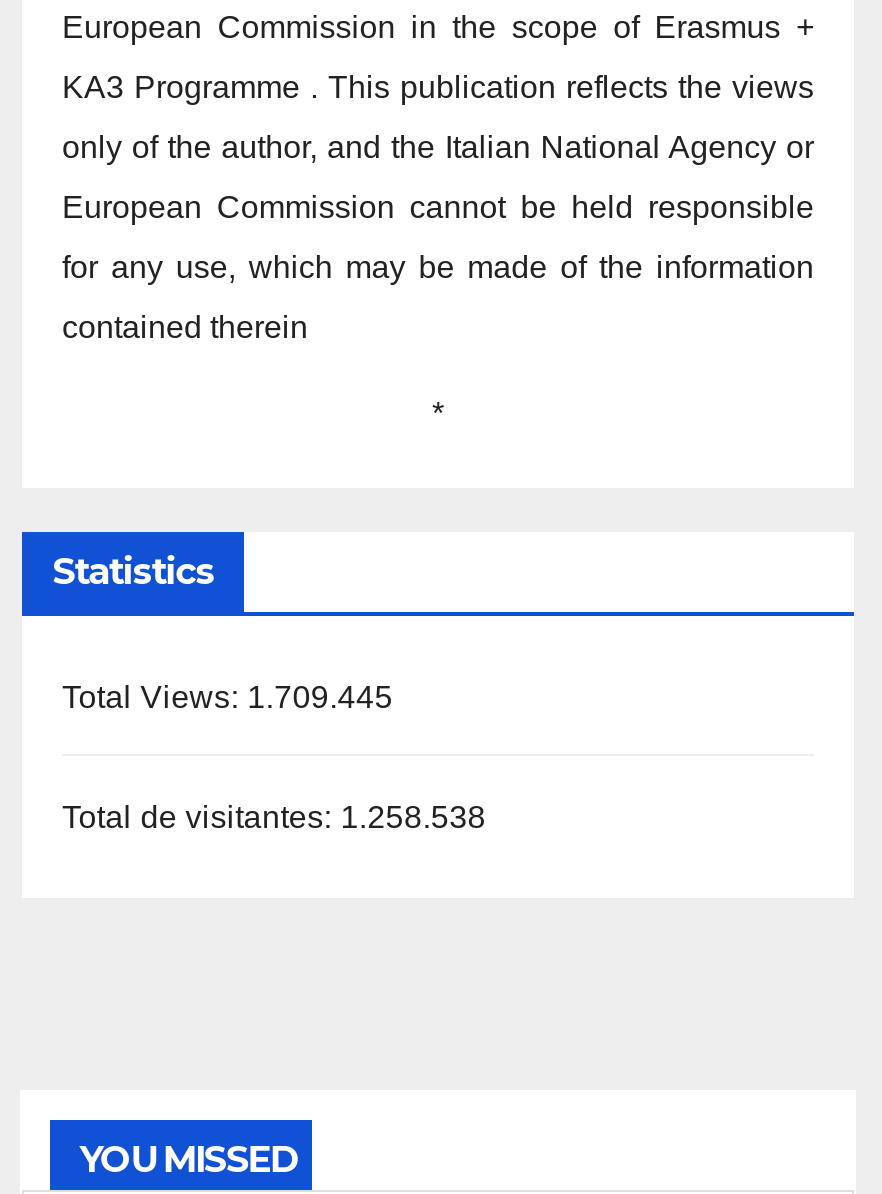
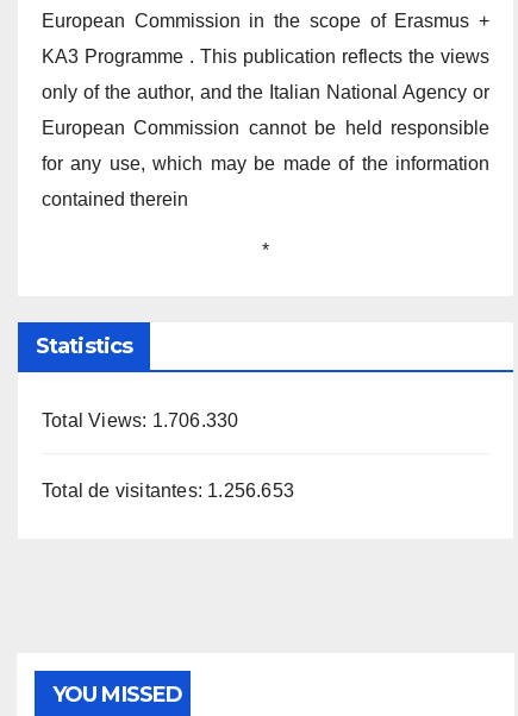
[62,681,393,715] Total Views: 1.709.445 -> [42,410,239,430] Total Views: 1.706.330
[62,800,486,834] Total de visitantes: 1.258.538 -> [42,481,294,501] Total de visitantes: 1.256.653

